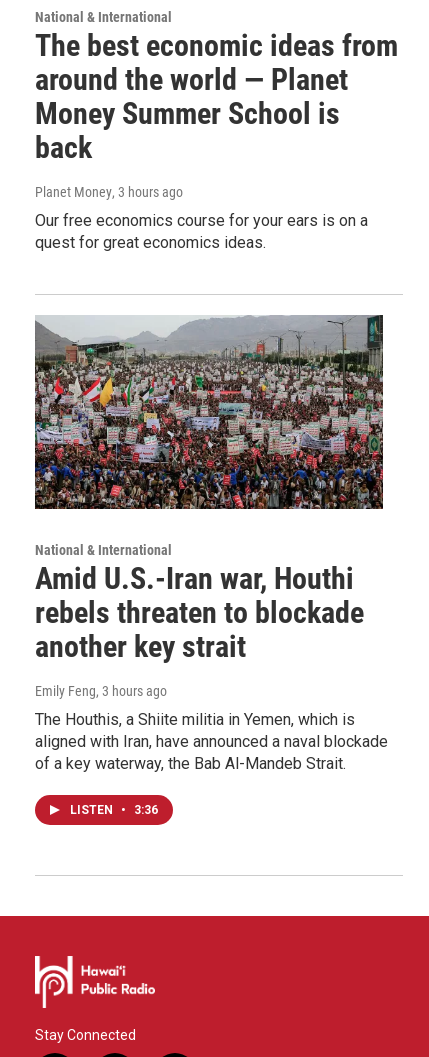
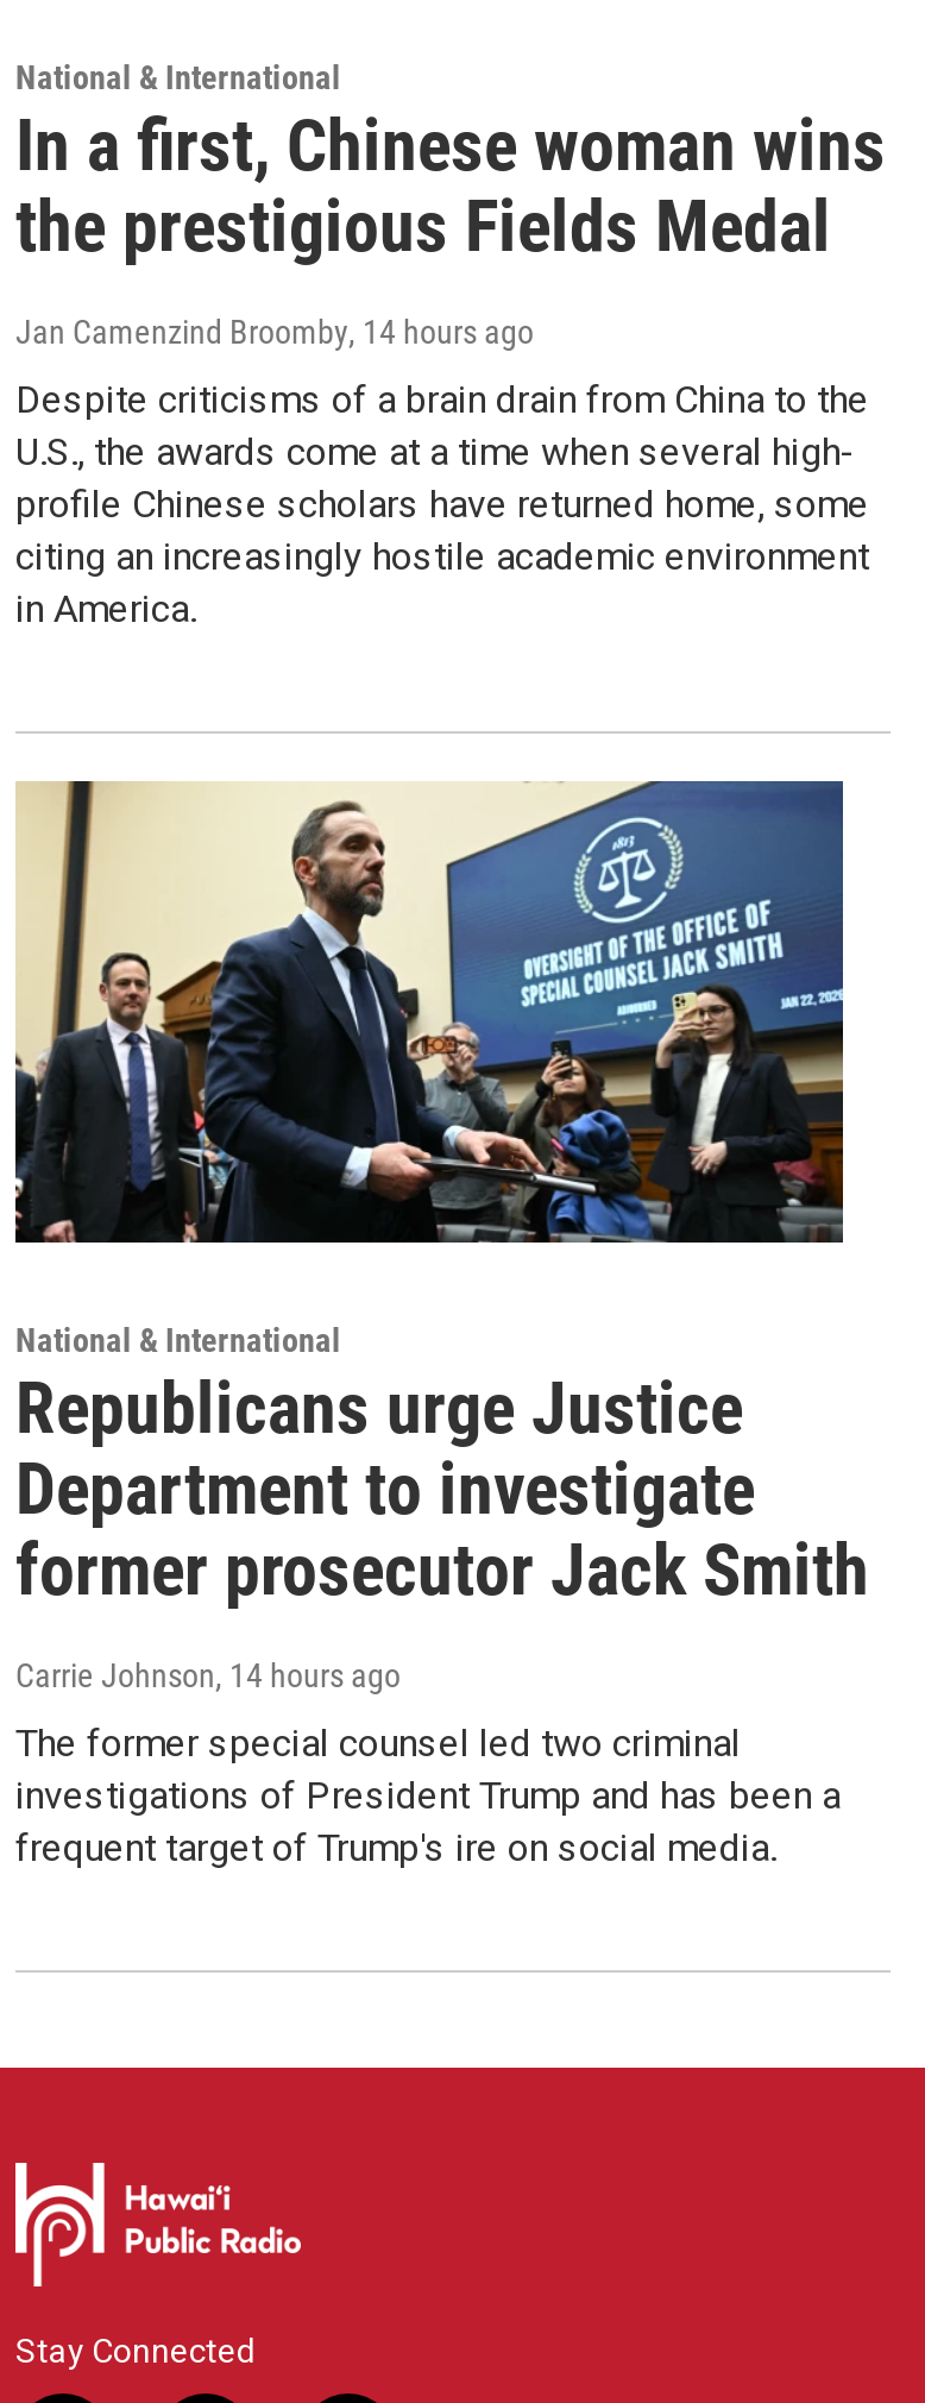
[35,28,398,165] The best economic ideas from | around the world — Planet | Money Summer School is | back -> [15,104,886,268] In a first, Chinese woman wins | the prestigious Fields Medal
[35,184,183,200] Planet Money, 3 hours ago -> [15,313,534,351] Jan Camenzind Broomby, 14 hours ago
[35,211,368,252] Our free economics course for your ears is on a | quest for great economics ideas. -> [15,378,869,632] Despite criticisms of a brain drain from China to the | U.S., the awards come at a time when several high- | profile Chinese scholars have returned home, some | citing an increasingly hostile academic environment | in America.
[34,315,384,510] [image] -> [15,779,845,1243] [image]
[35,561,388,817] Amid U.S.-Iran war, Houthi | rebels threaten to blockade | another key strait | Emily Feng, 3 hours ago | The Houthis, a Shiite militia in Yemen, which is | aligned with Iran, have announced a naval blockade | of a key waterway, the Bab Al-Mandeb Strait. | LISTEN • 3:36 -> [15,1367,869,1871] Republicans urge Justice | Department to investigate | former prosecutor Jack Smith | Carrie Johnson, 14 hours ago | The former special counsel led two criminal | investigations of President Trump and has been a | frequent target of Trump's ire on social media.

